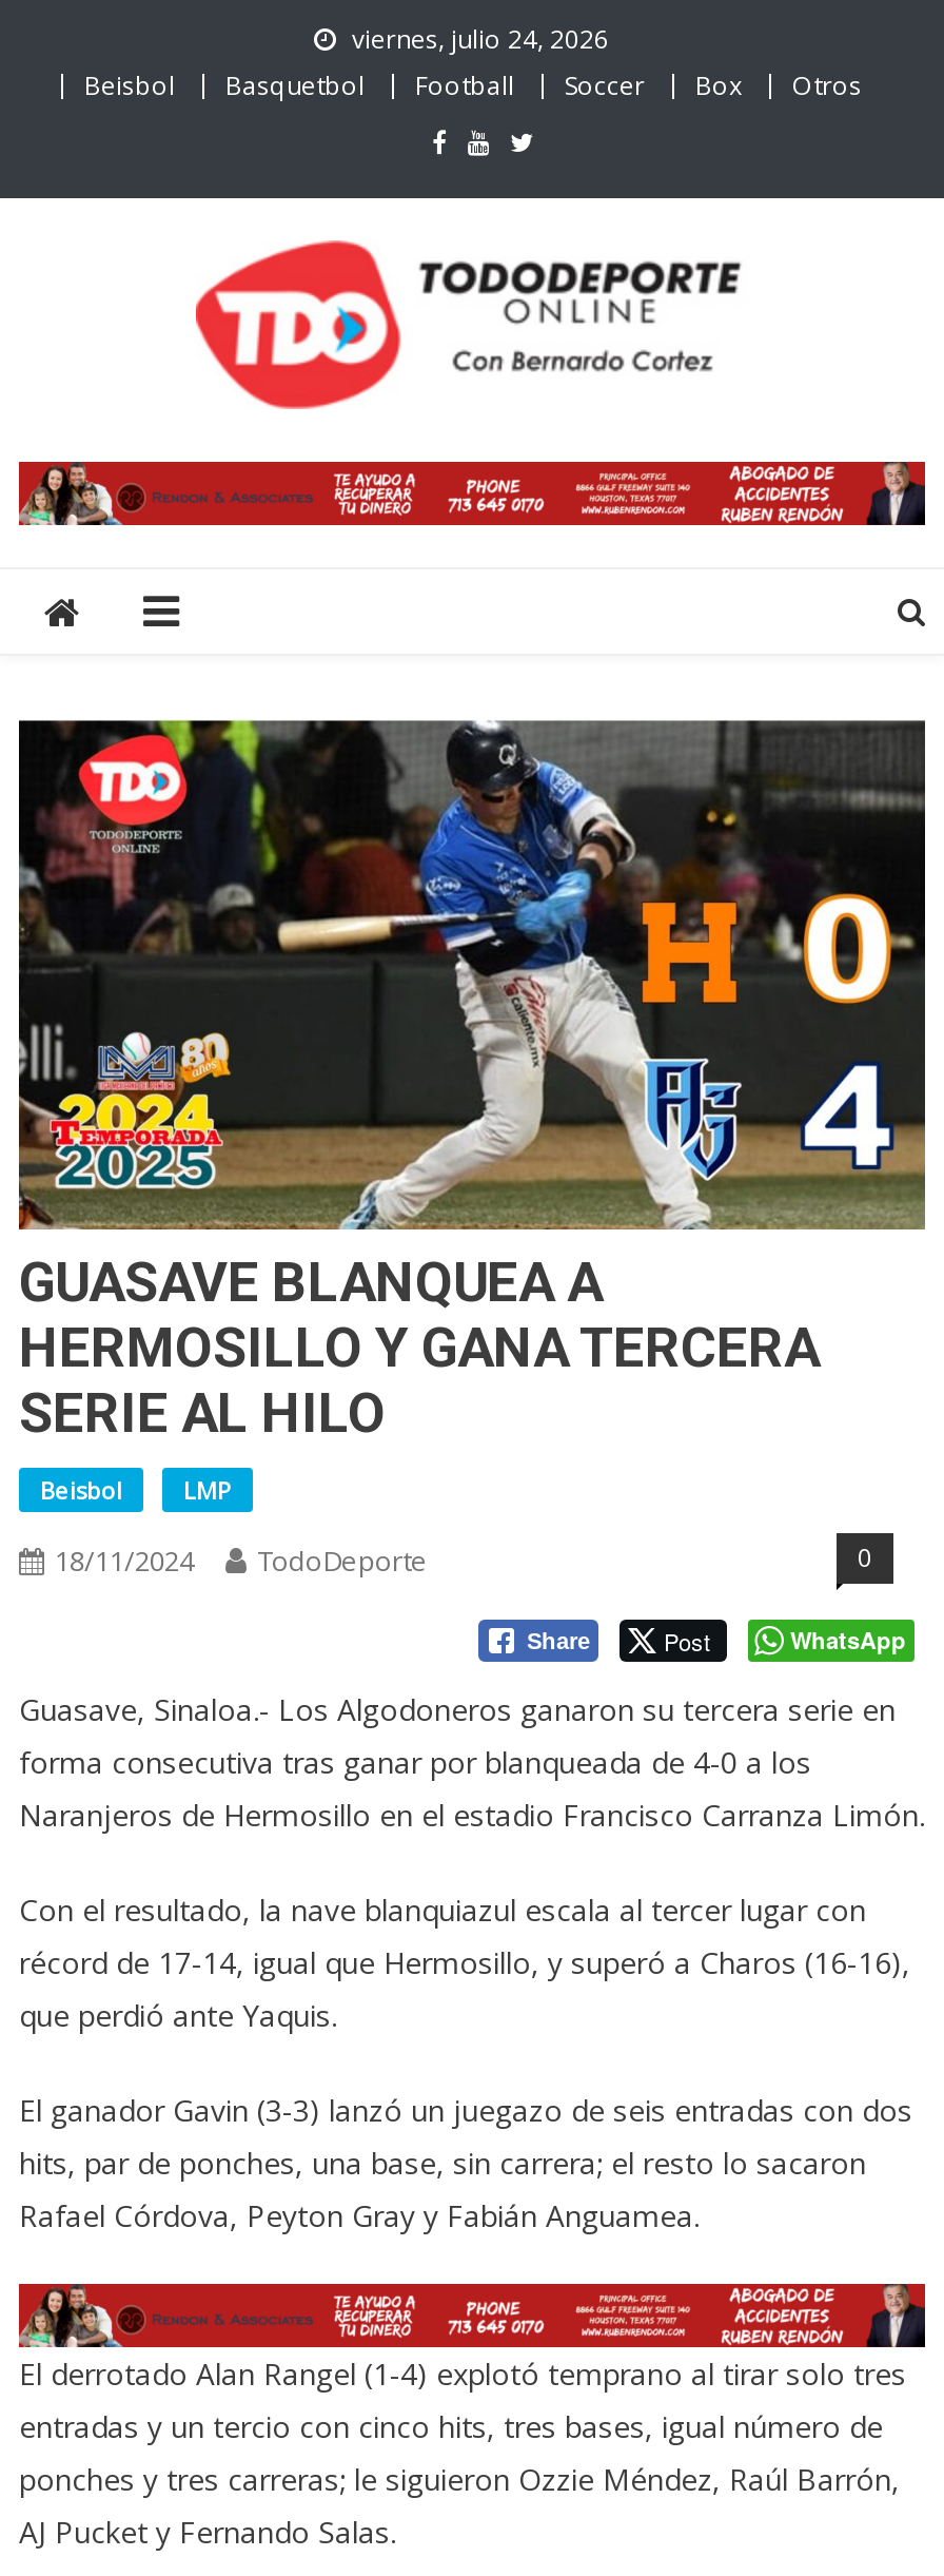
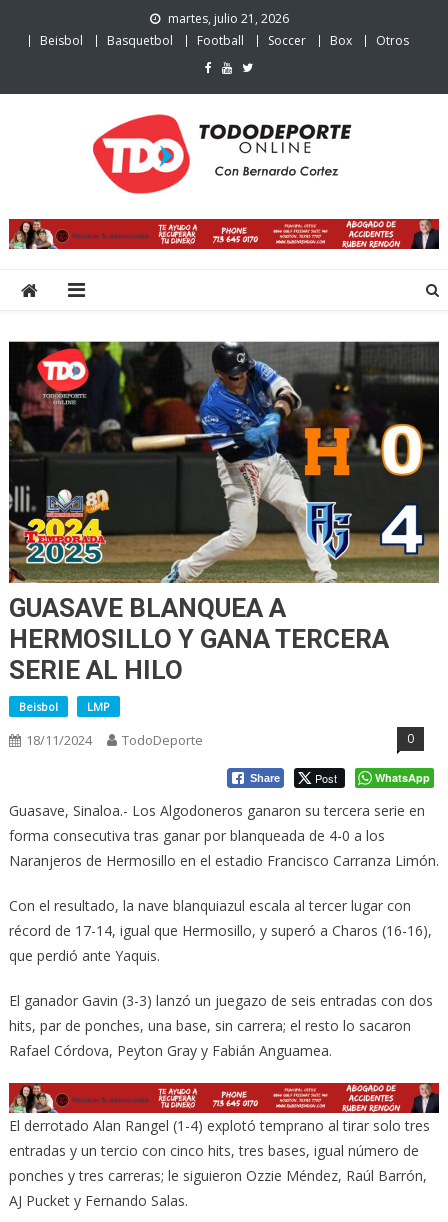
[352,21,609,57] viernes, julio 24, 2026 -> [167,10,288,27] martes, julio 21, 2026

